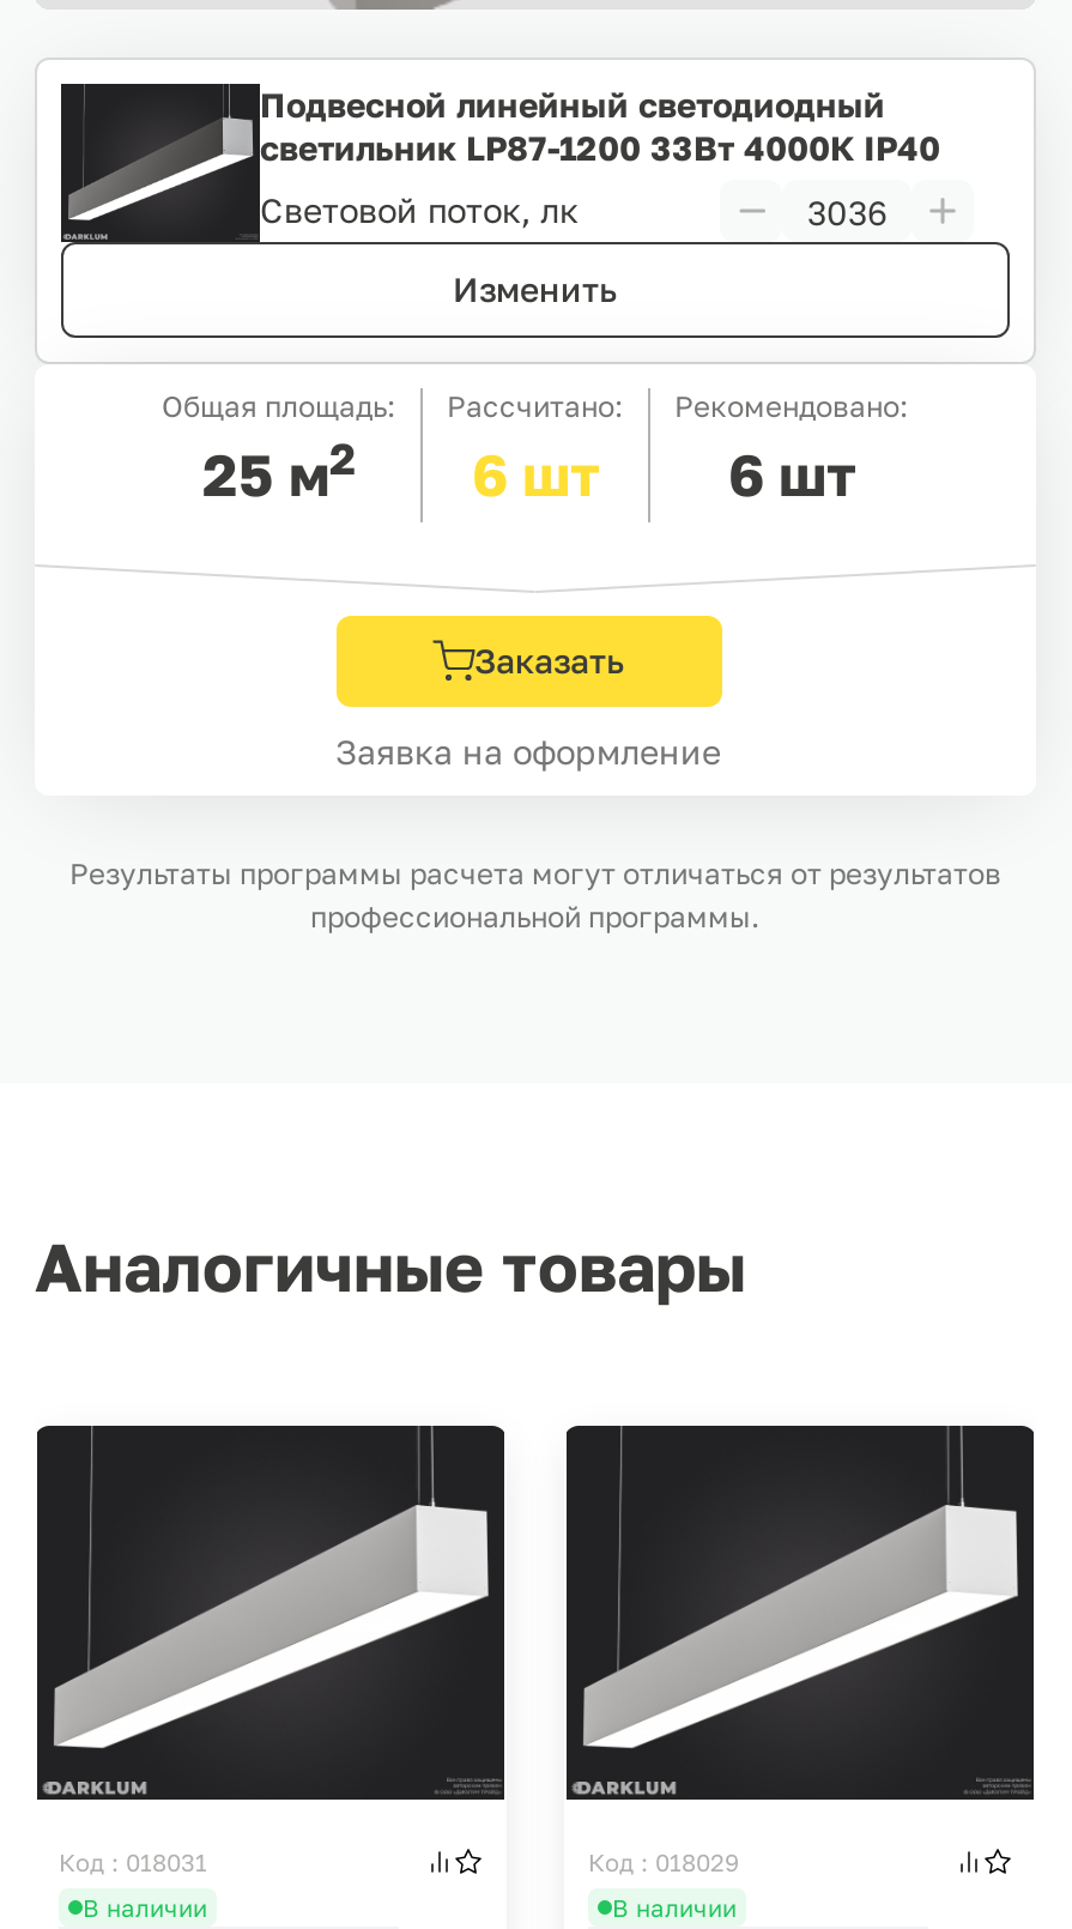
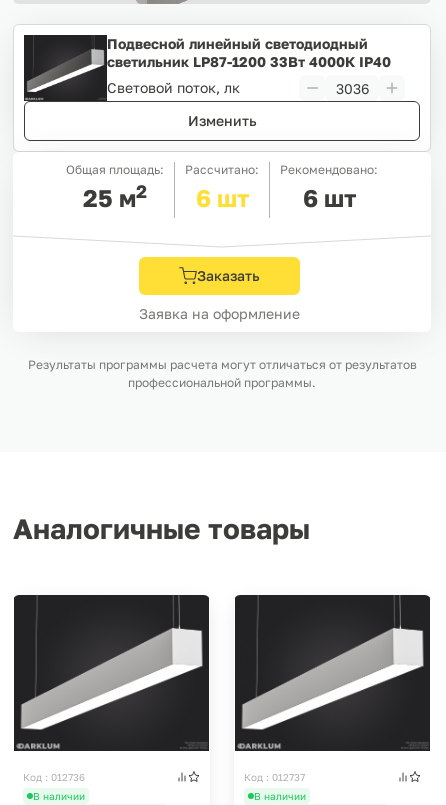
[59,1848,207,1877] Код : 018031 -> [23,771,85,783] Код : 012736
[588,1848,739,1877] Код : 018029 -> [244,771,305,783] Код : 012737

